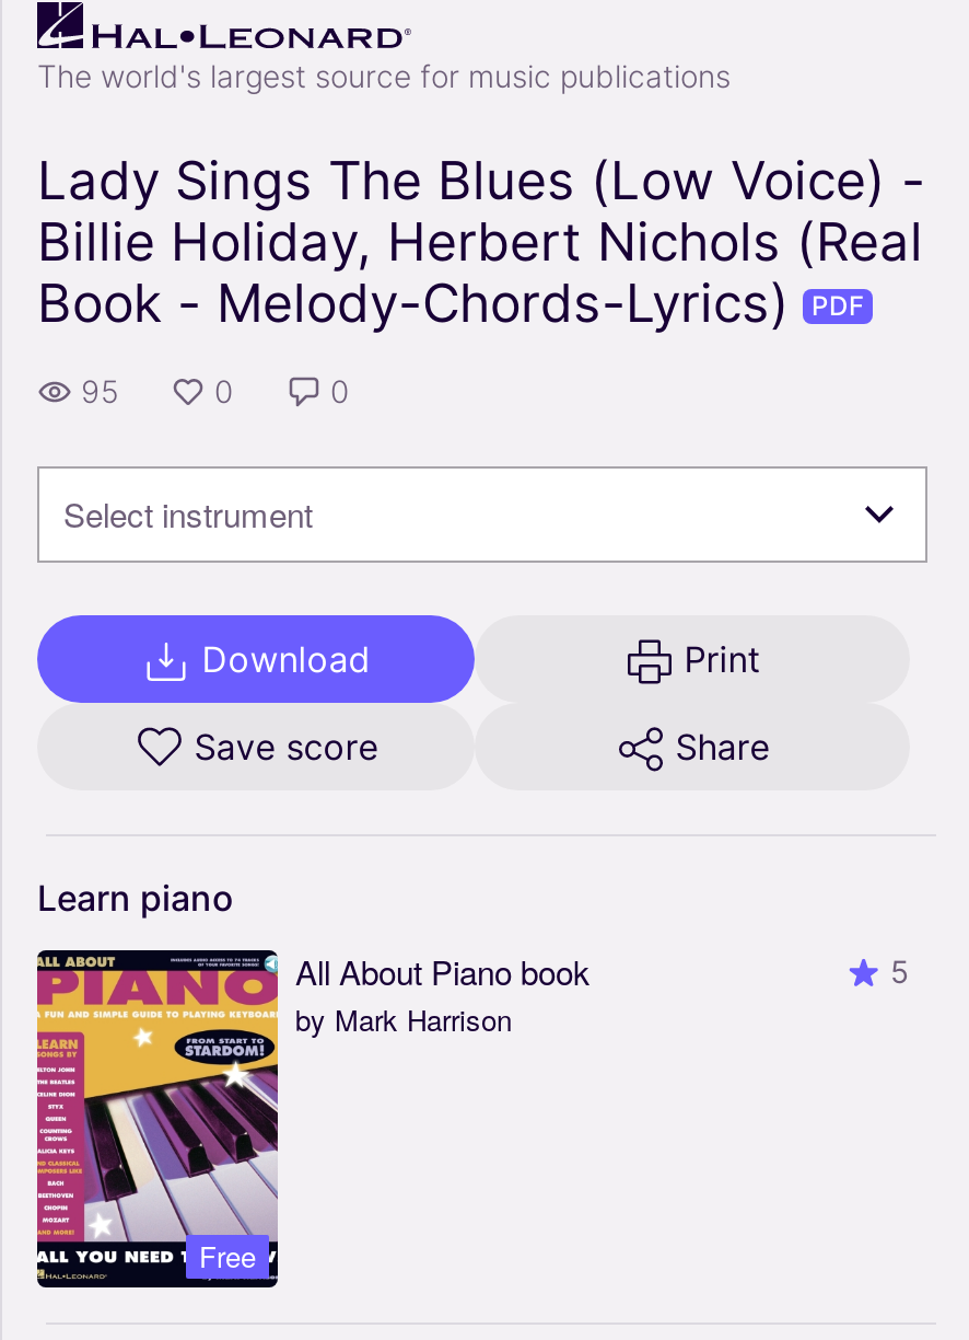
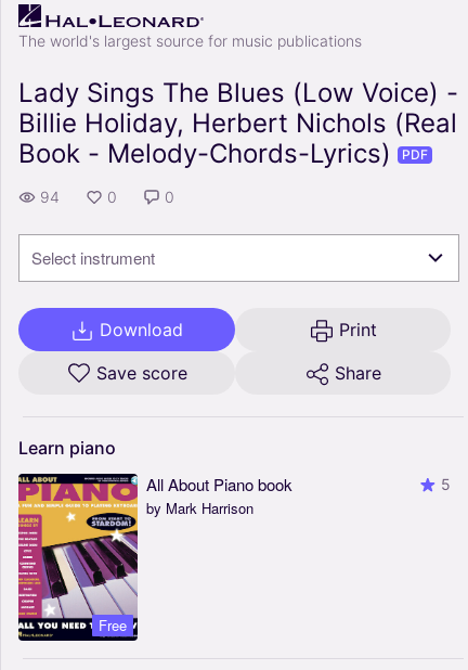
[81,373,118,410] 95 -> [40,188,60,206] 94

